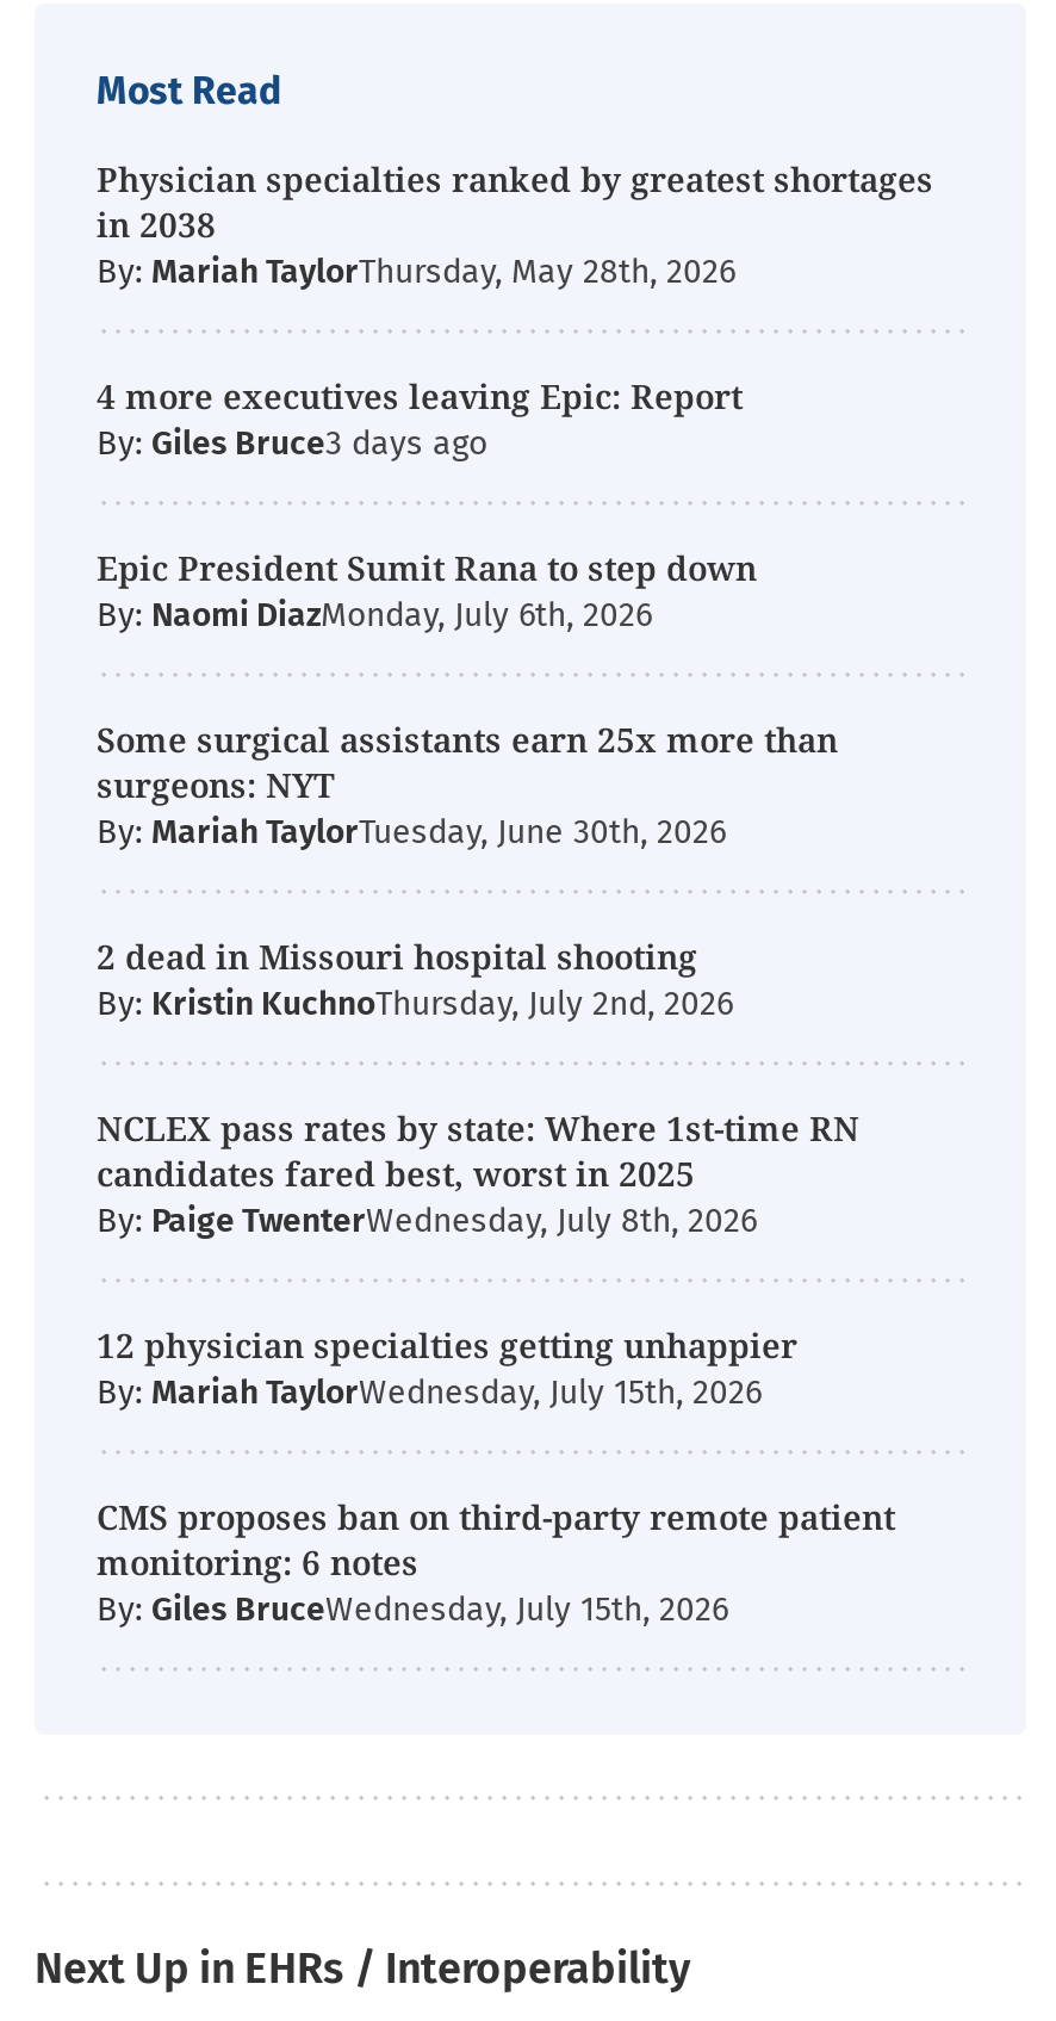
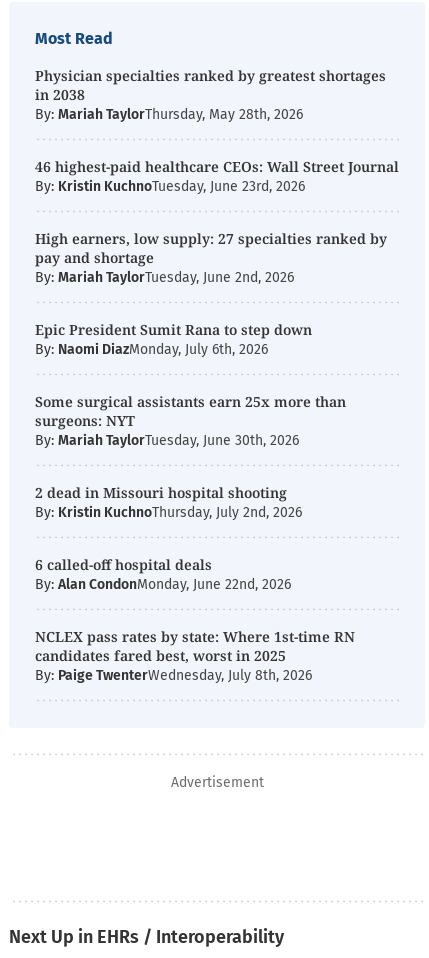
[97,373,743,464] 4 more executives leaving Epic: Report | By: Giles Bruce -> [35,157,399,286] 46 highest-paid healthcare CEOs: Wall Street Journal | By: Kristin KuchnoTuesday, June 23rd, 2026 | High earners, low supply: 27 specialties ranked by | pay and shortage | By: Mariah TaylorTuesday, June 2nd, 2026
none -> [35,555,291,593] 6 called-off hospital deals | By: Alan CondonMonday, June 22nd, 2026
moved [97,1105,859,1241] -> [35,627,355,684]: NCLEX pass rates by state: Where 1st-time RN | candidates fared best, worst in 2025 | By: Paige TwenterWednesday, July 8th, 2026
[97,1322,895,1630] 12 physician specialties getting unhappier | By: Mariah TaylorWednesday, July 15th, 2026 | CMS proposes ban on third-party remote patient | monitoring: 6 notes | By: Giles BruceWednesday, July 15th, 2026 -> [170,774,263,791] Advertisement

